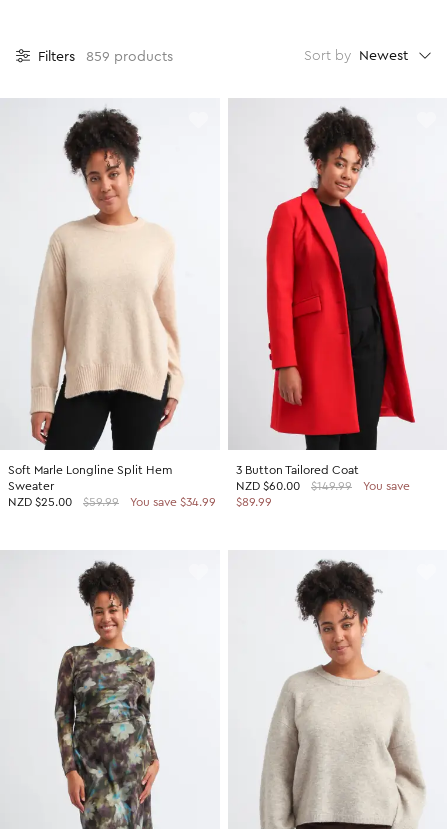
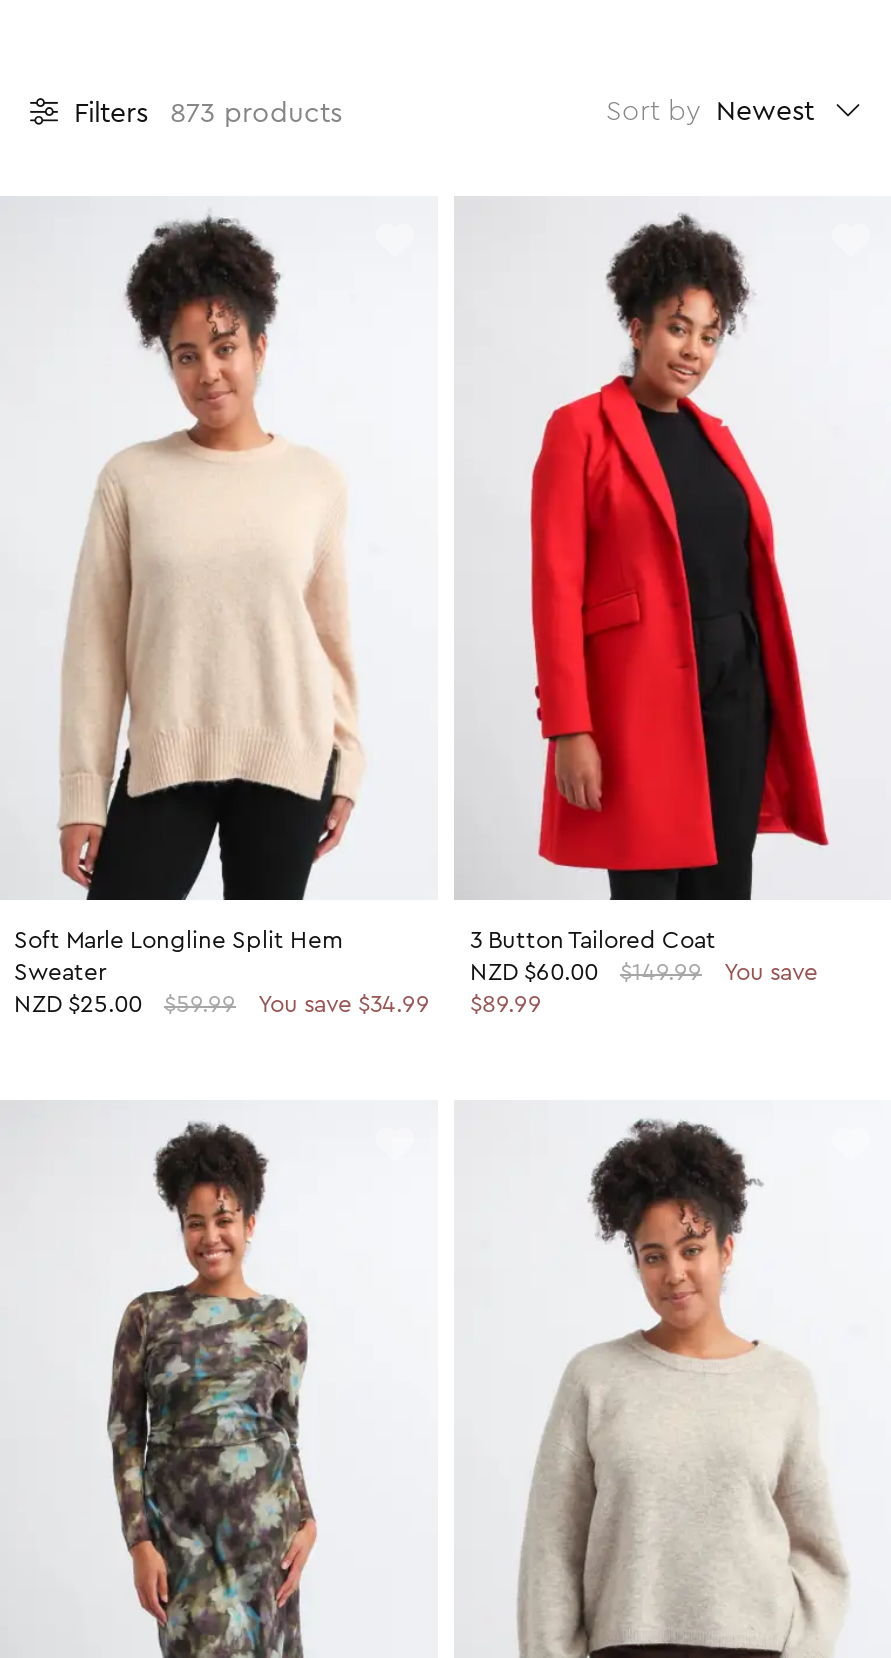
[38,50,173,64] Filters 859 products -> [74,100,342,129] Filters 873 products

